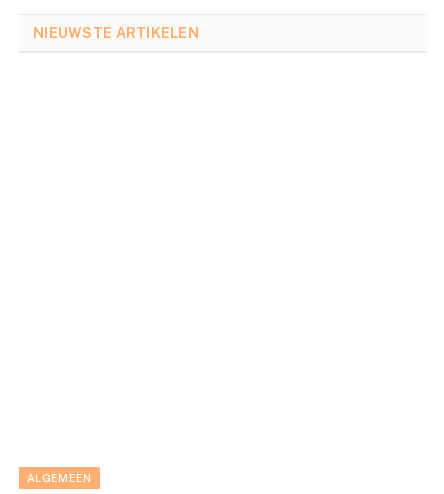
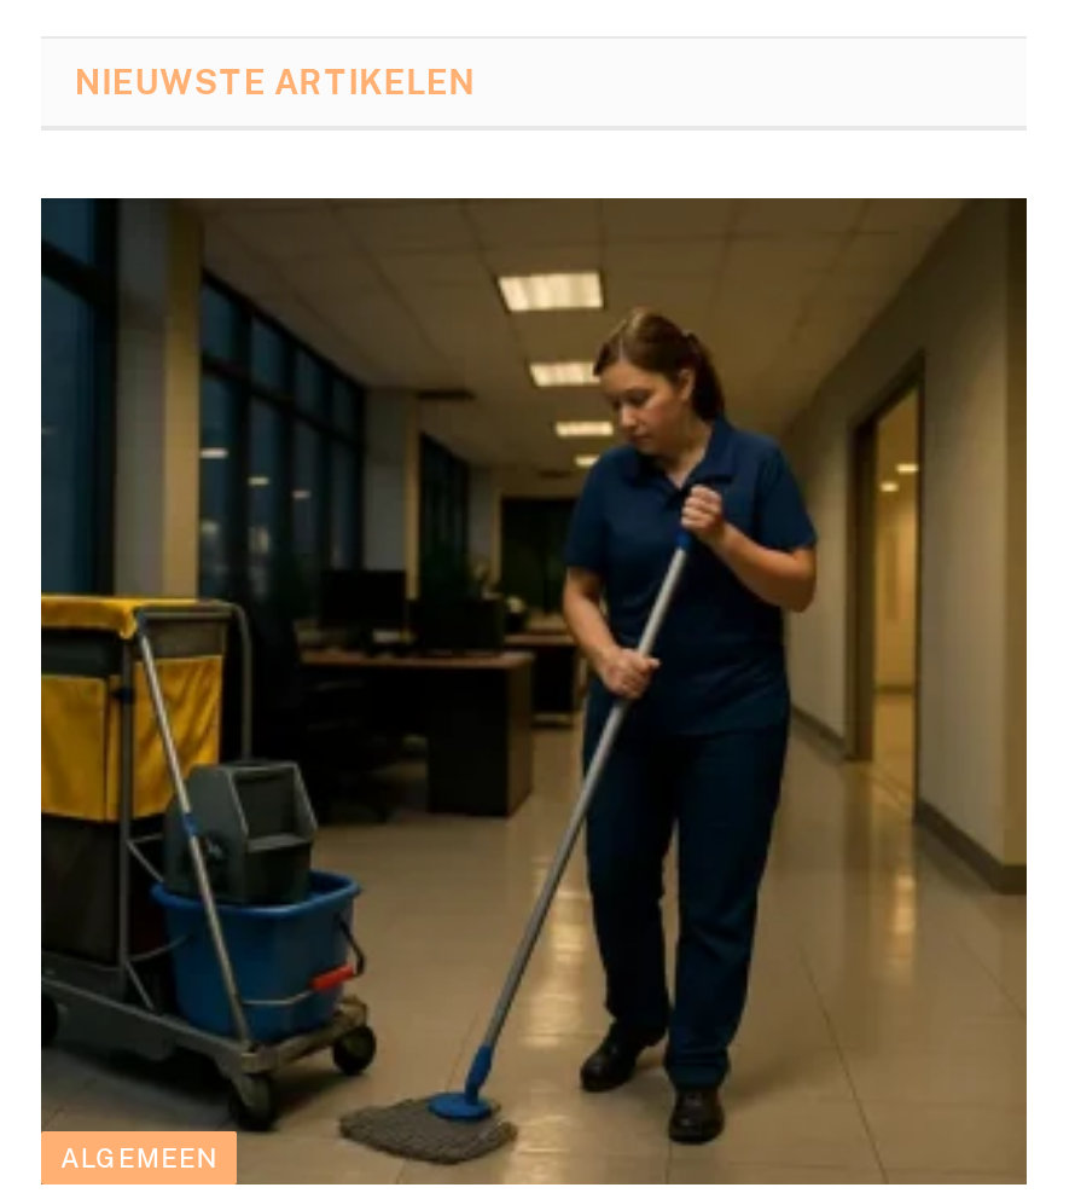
none -> [39,196,1029,1187] [image]

